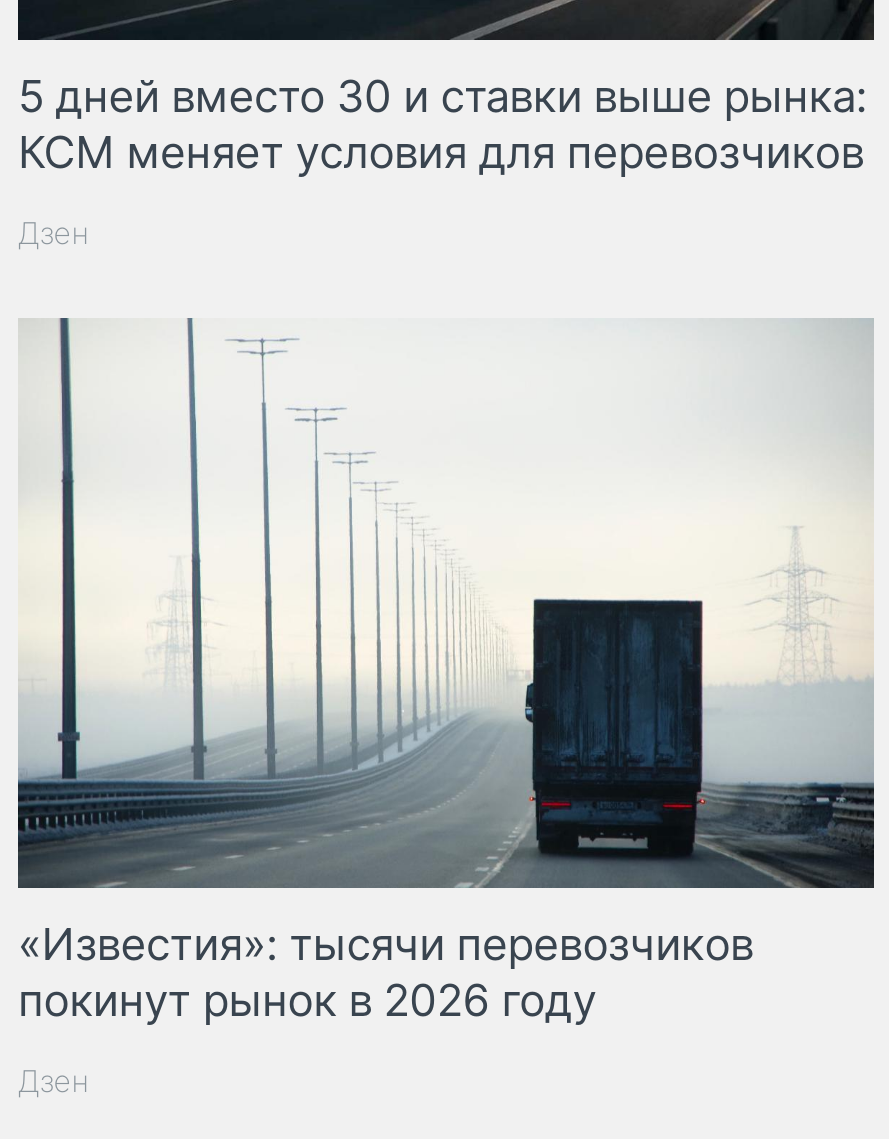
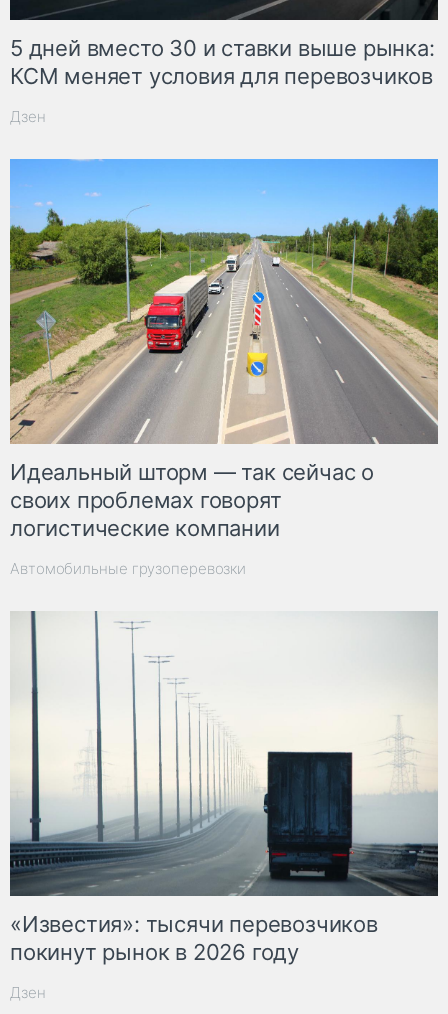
none -> [9,158,439,578] [image] | Идеальный шторм — так сейчас о | своих проблемах говорят | логистические компании | Автомобильные грузоперевозки

